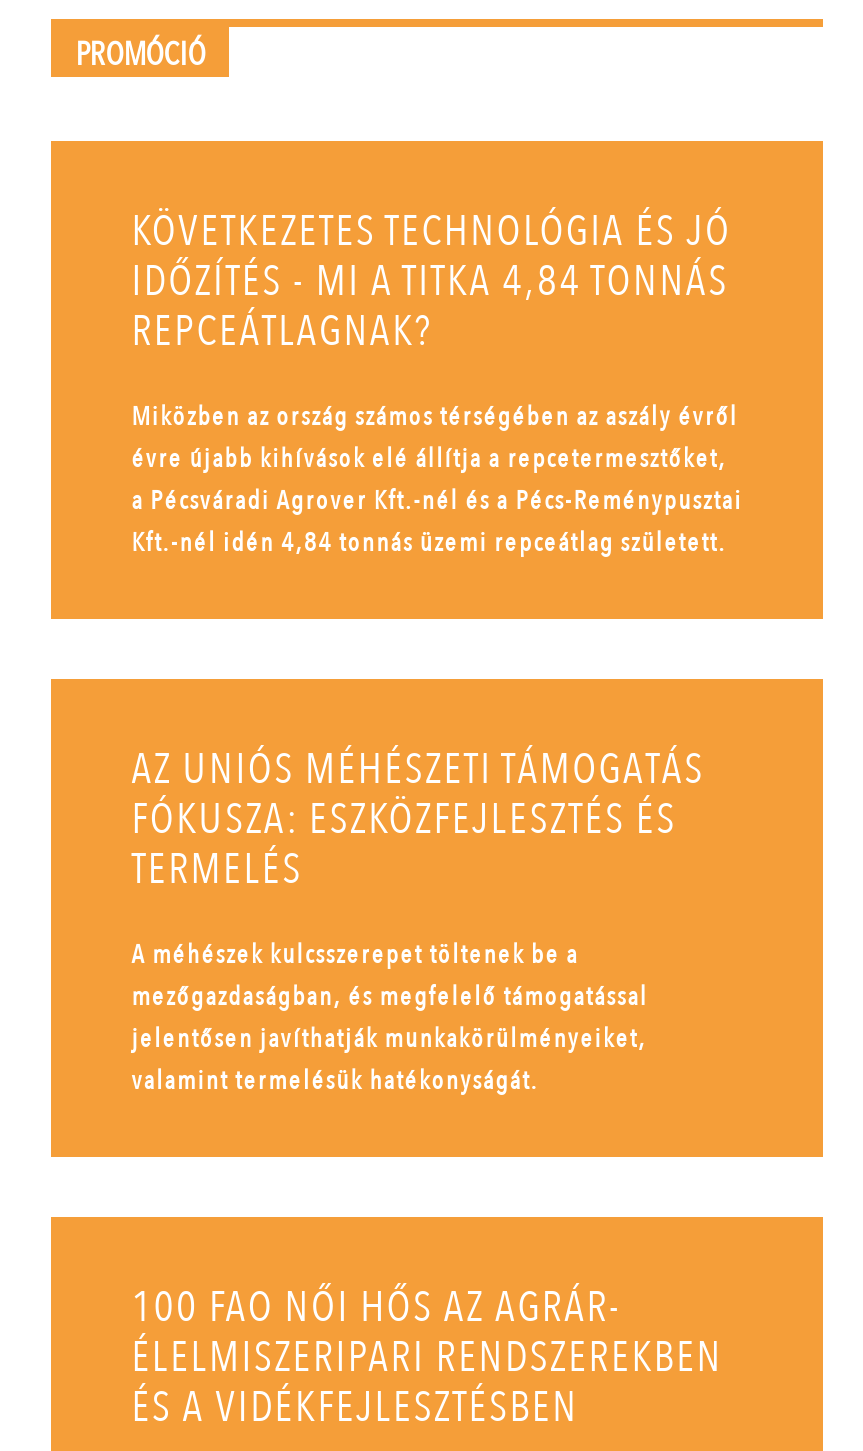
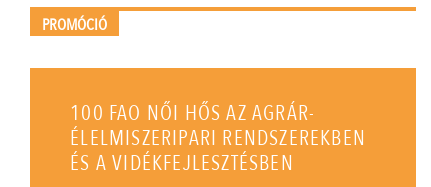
[131,203,743,561] KÖVETKEZETES TECHNOLÓGIA ÉS JÓ | IDŐZÍTÉS - MI A TITKA 4,84 TONNÁS | REPCEÁTLAGNAK? | Miközben az ország számos térségében az aszály évről | évre újabb kihívások elé állítja a repcetermesztőket, | a Pécsváradi Agrover Kft.-nél és a Pécs-Reménypusztai | Kft.-nél idén 4,84 tonnás üzemi repceátlag született. -> none
[131,741,705,1099] AZ UNIÓS MÉHÉSZETI TÁMOGATÁS | FÓKUSZA: ESZKÖZFEJLESZTÉS ÉS | TERMELÉS | A méhészek kulcsszerepet töltenek be a | mezőgazdaságban, és megfelelő támogatással | jelentősen javíthatják munkakörülményeiket, | valamint termelésük hatékonyságát. -> none

